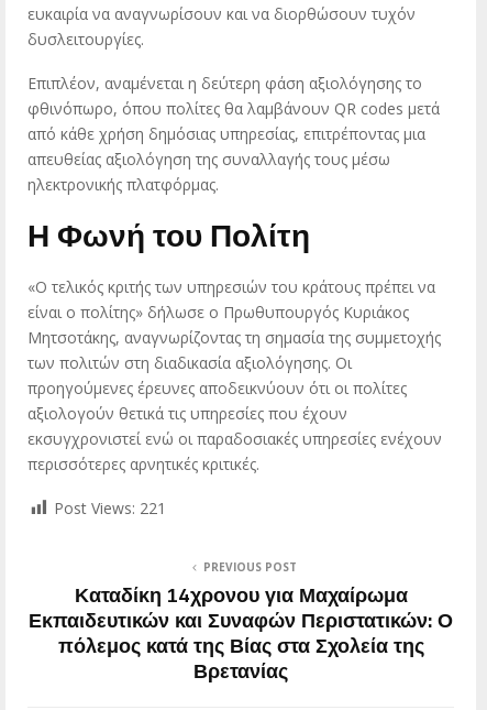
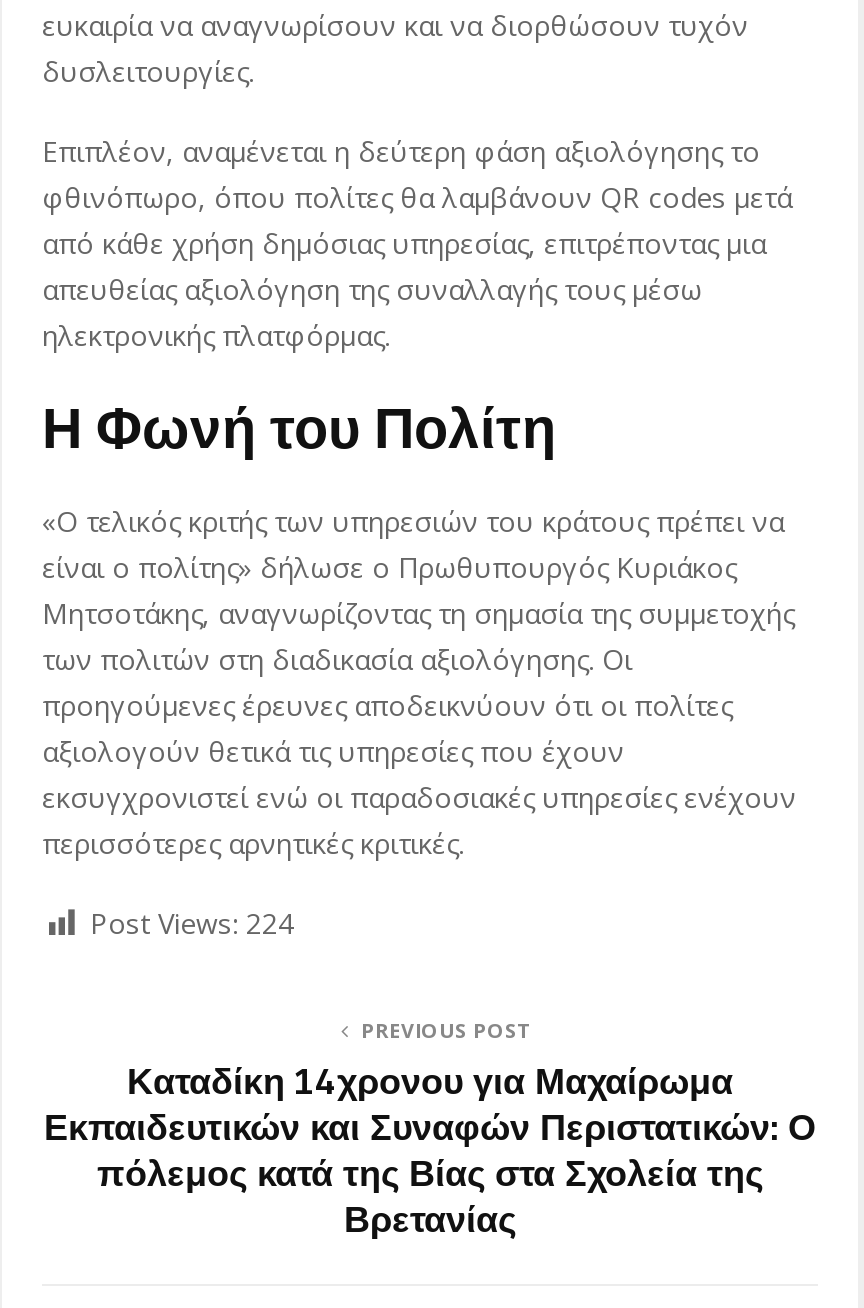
[54,498,166,518] Post Views: 221 -> [90,904,294,942] Post Views: 224

